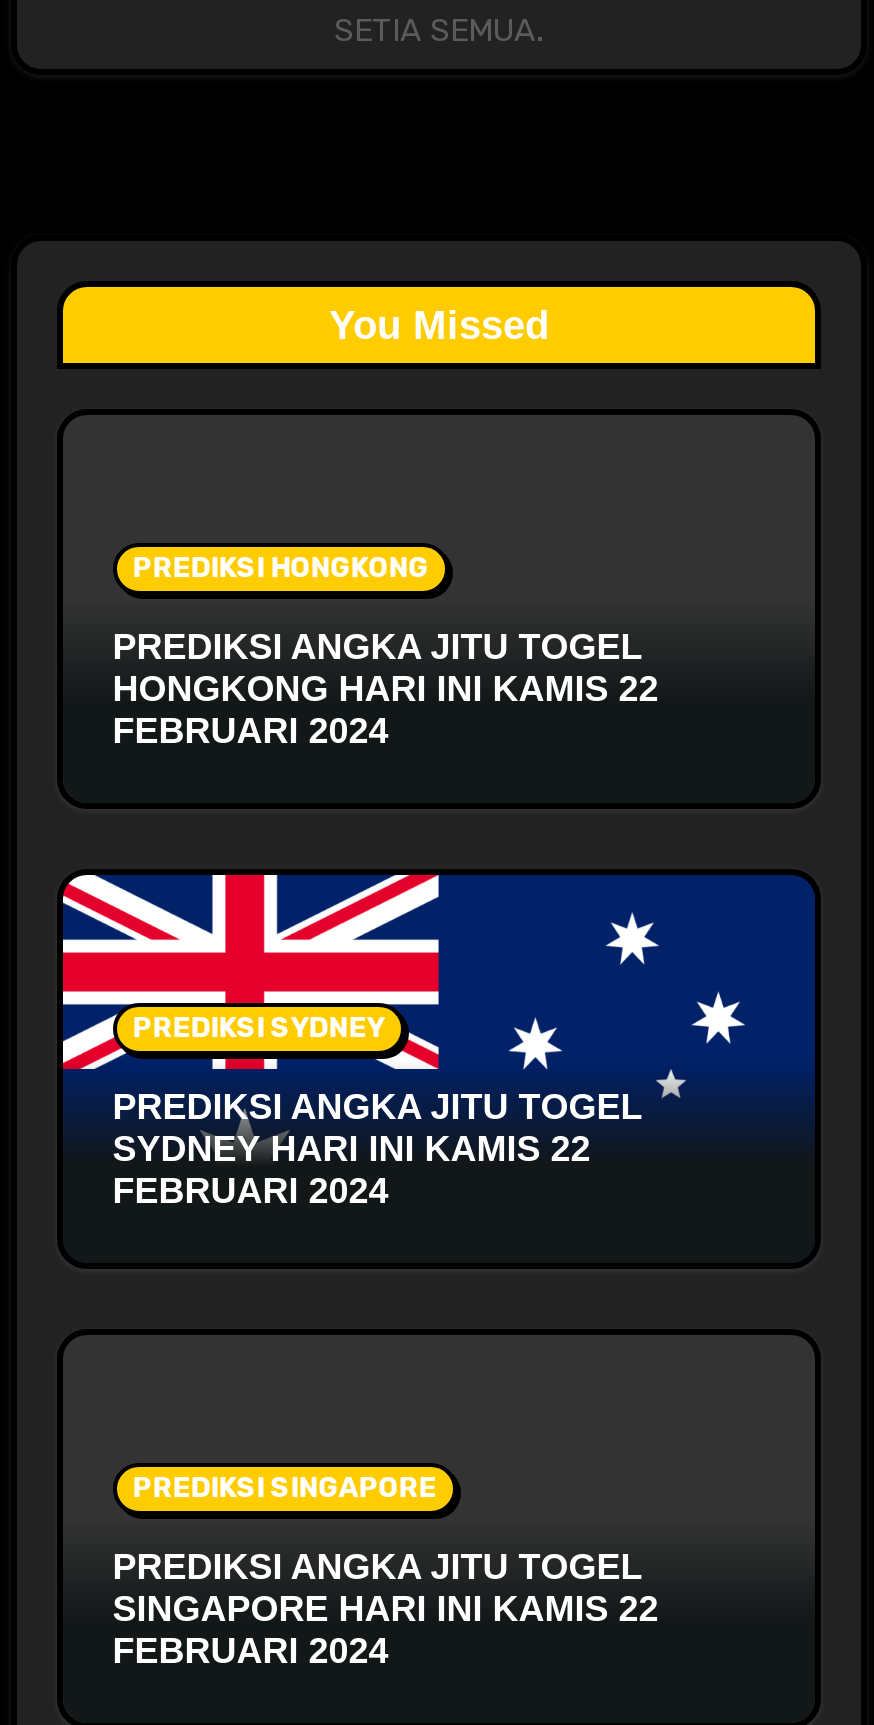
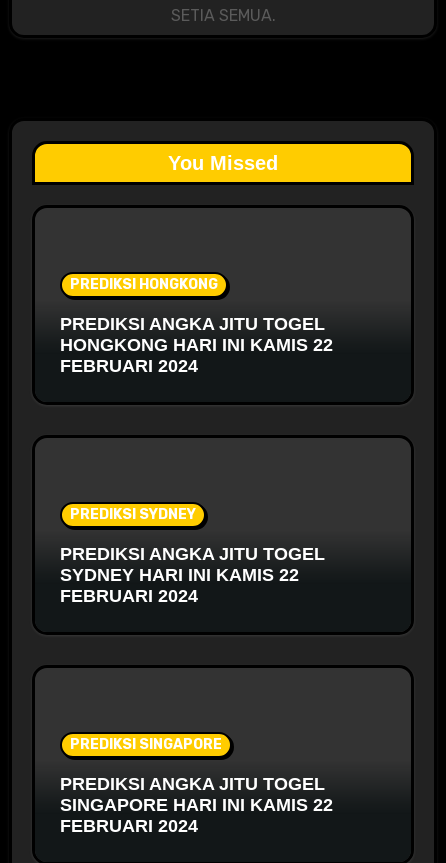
[61,873,815,1107] [image] -> [35,438,411,553] [image]

